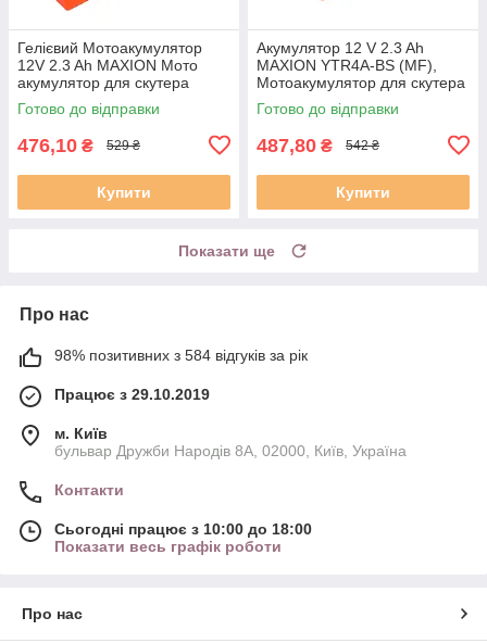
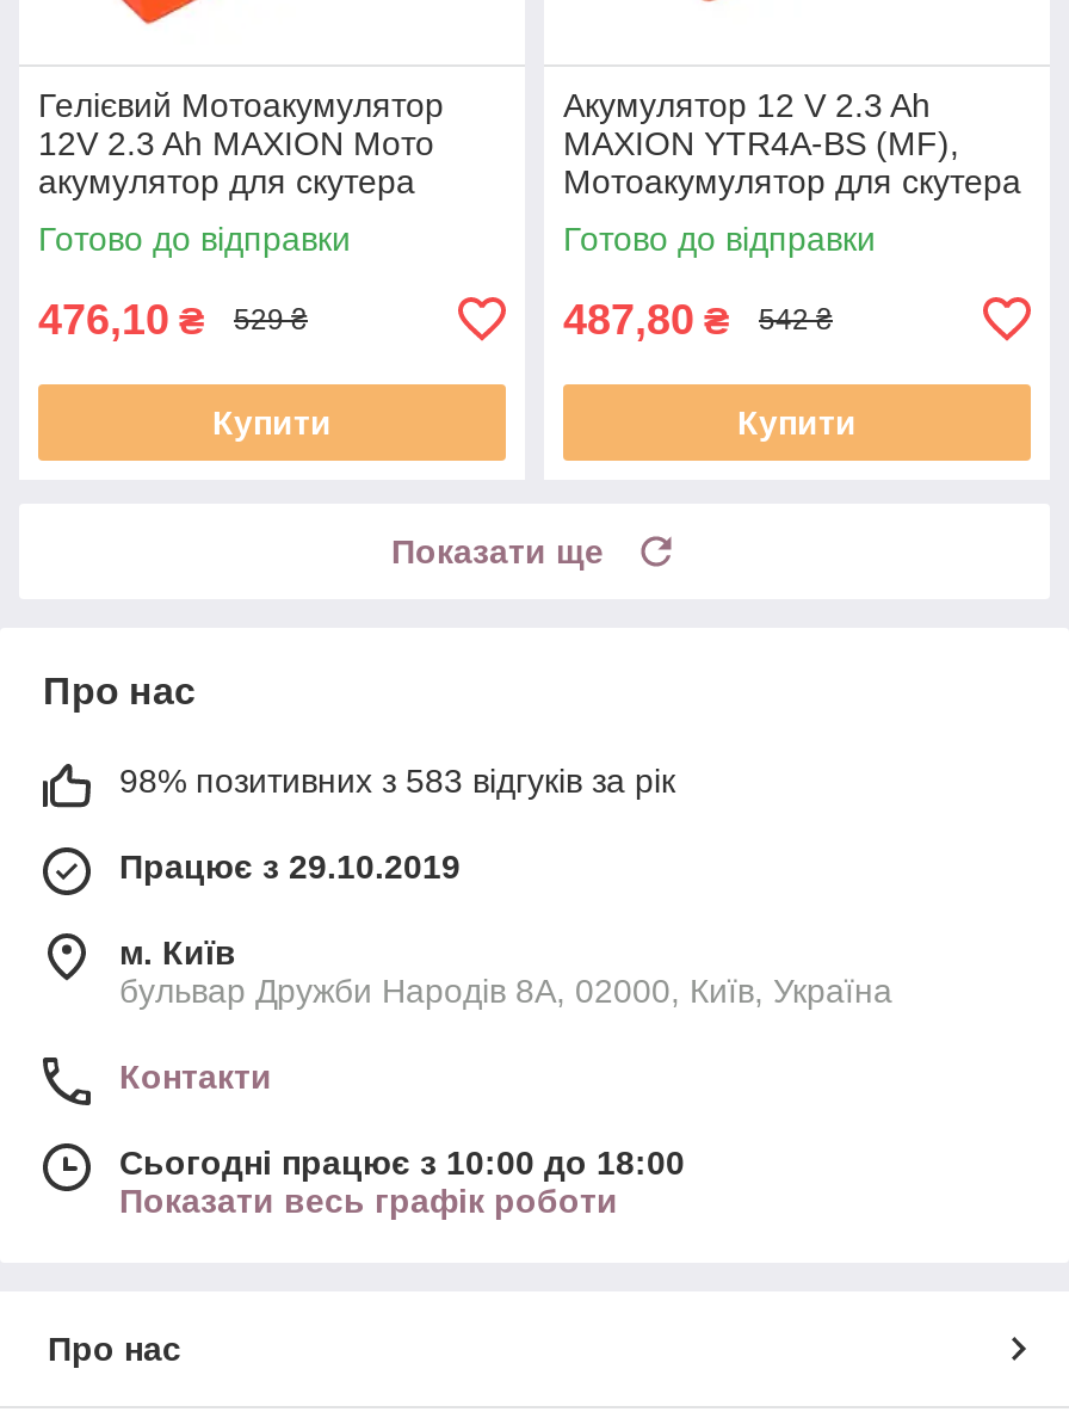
[54,346,308,364] 98% позитивних з 584 відгуків за рік -> [119,761,675,799] 98% позитивних з 583 відгуків за рік

